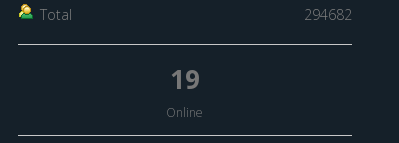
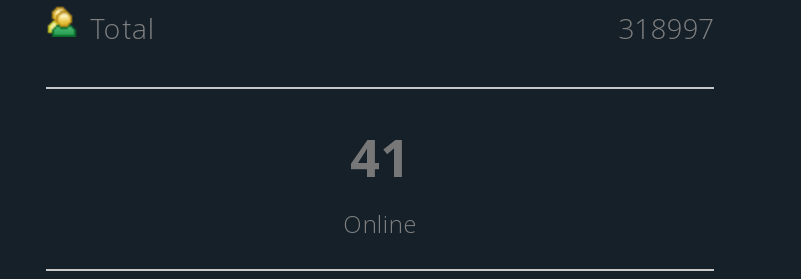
[304,5,352,24] 294682 -> [618,10,714,48] 318997
[170,61,200,97] 19 -> [350,122,410,194] 41

